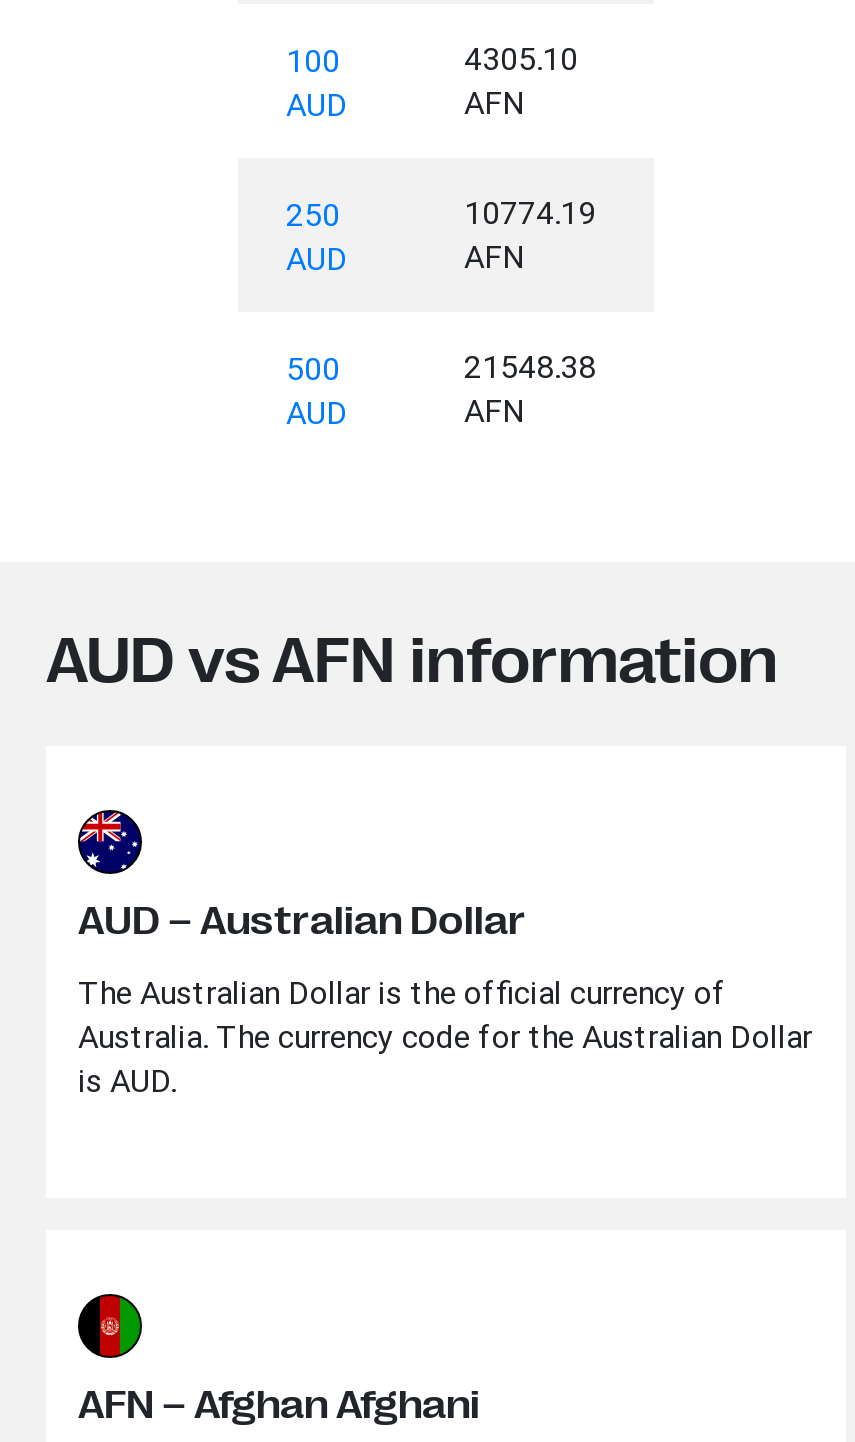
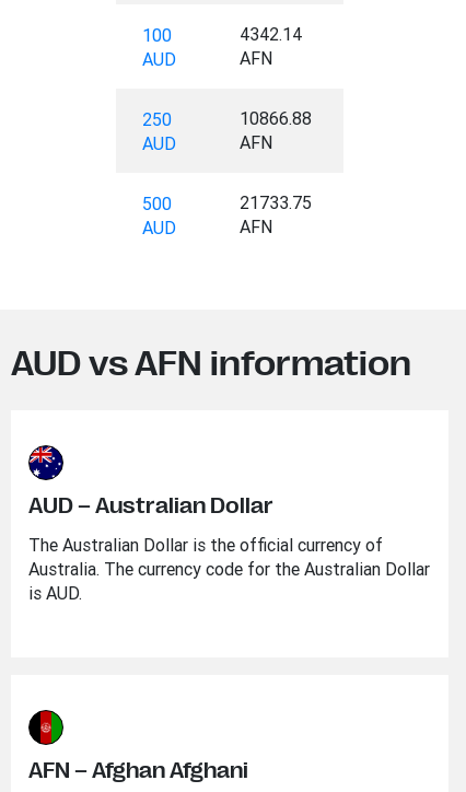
[464,38,578,78] 4305.10 -> [240,23,302,45] 4342.14
[464,192,596,232] 10774.19 -> [240,107,312,129] 10866.88
[464,346,596,386] 21548.38 -> [240,191,312,213] 21733.75

